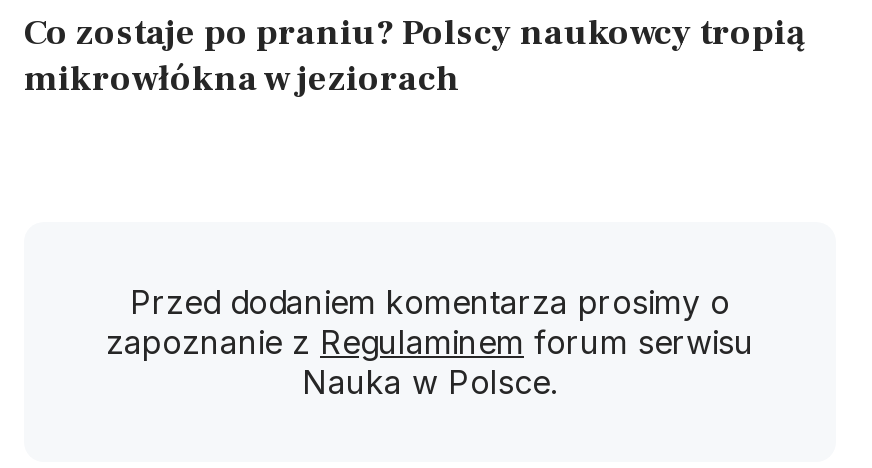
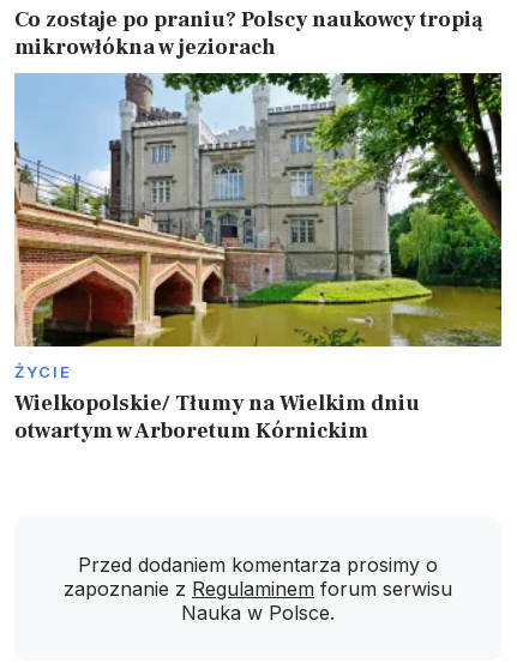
none -> [13,72,503,445] [image] | ŻYCIE | Wielkopolskie/ Tłumy na Wielkim dniu | otwartym w Arboretum Kórnickim

